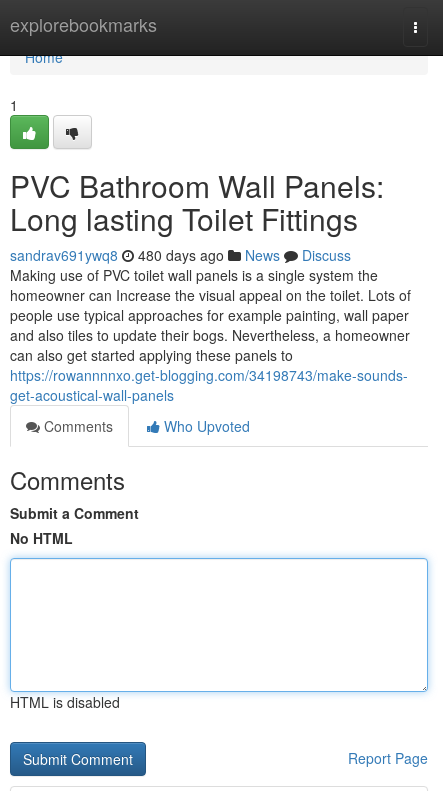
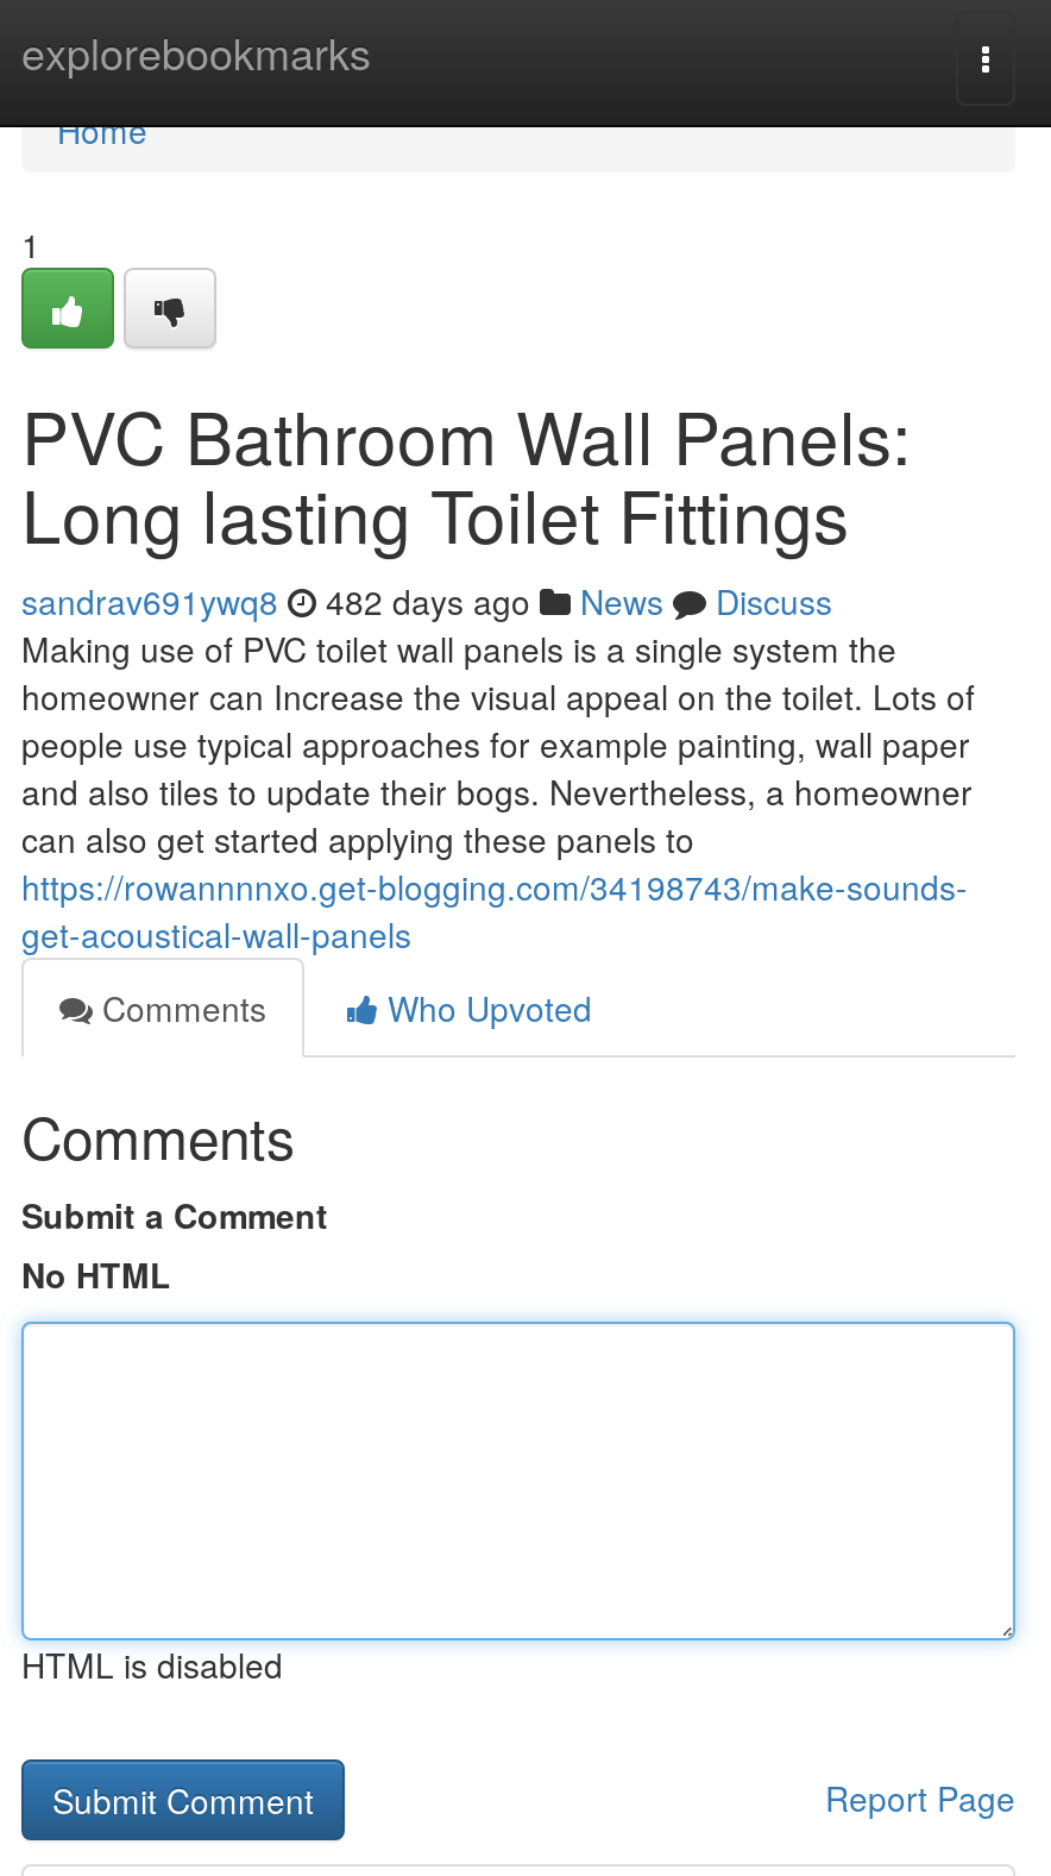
[10,245,351,265] sandrav691ywq8 480 days ago News Discuss -> [21,577,832,625] sandrav691ywq8 482 days ago News Discuss

